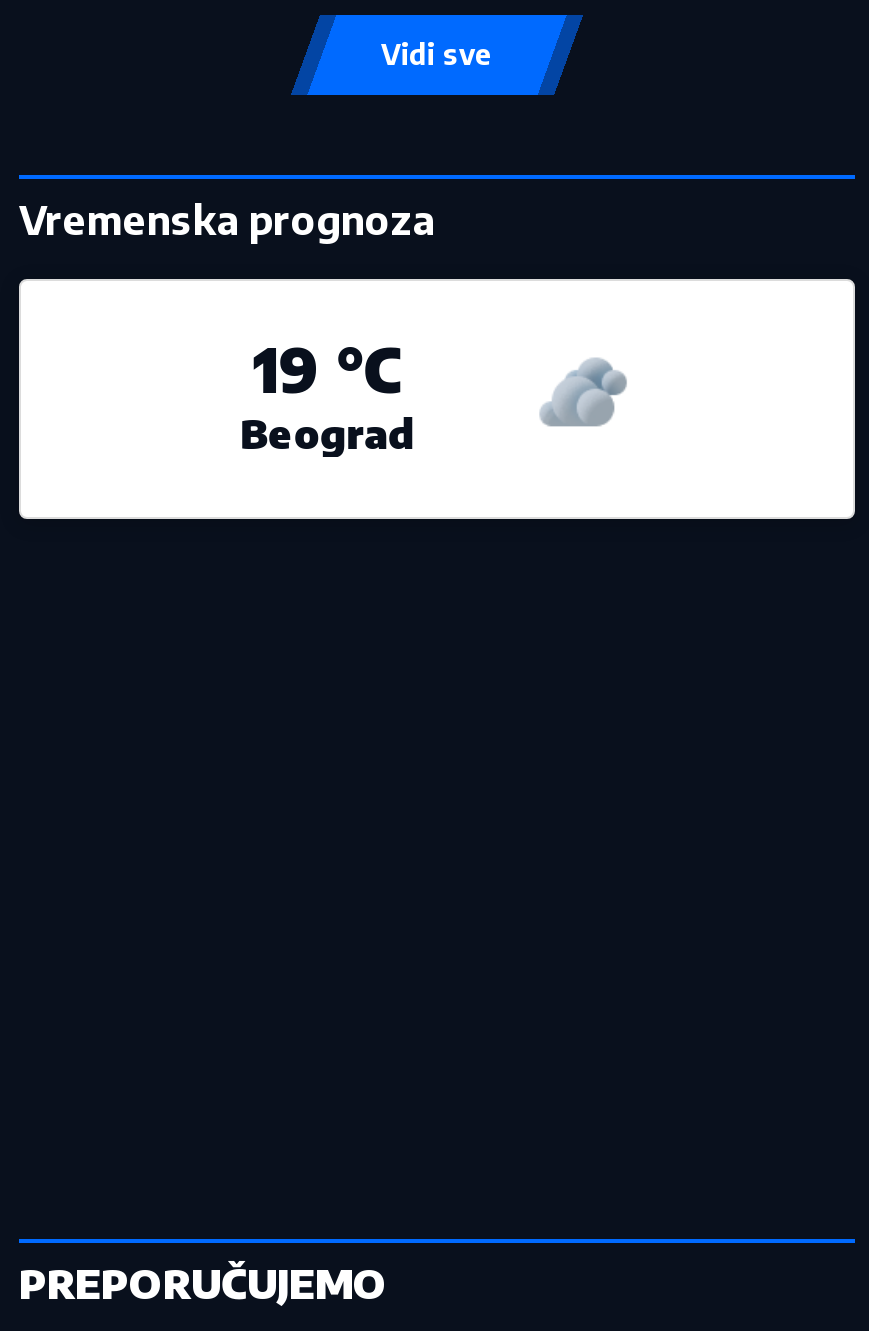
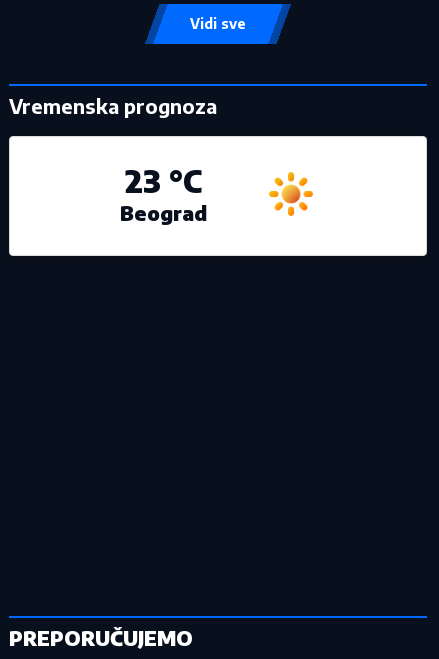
[253,332,401,408] 19 °C -> [125,162,202,200] 23 °C
[539,351,627,439] [image] -> [268,171,314,217] [image]

